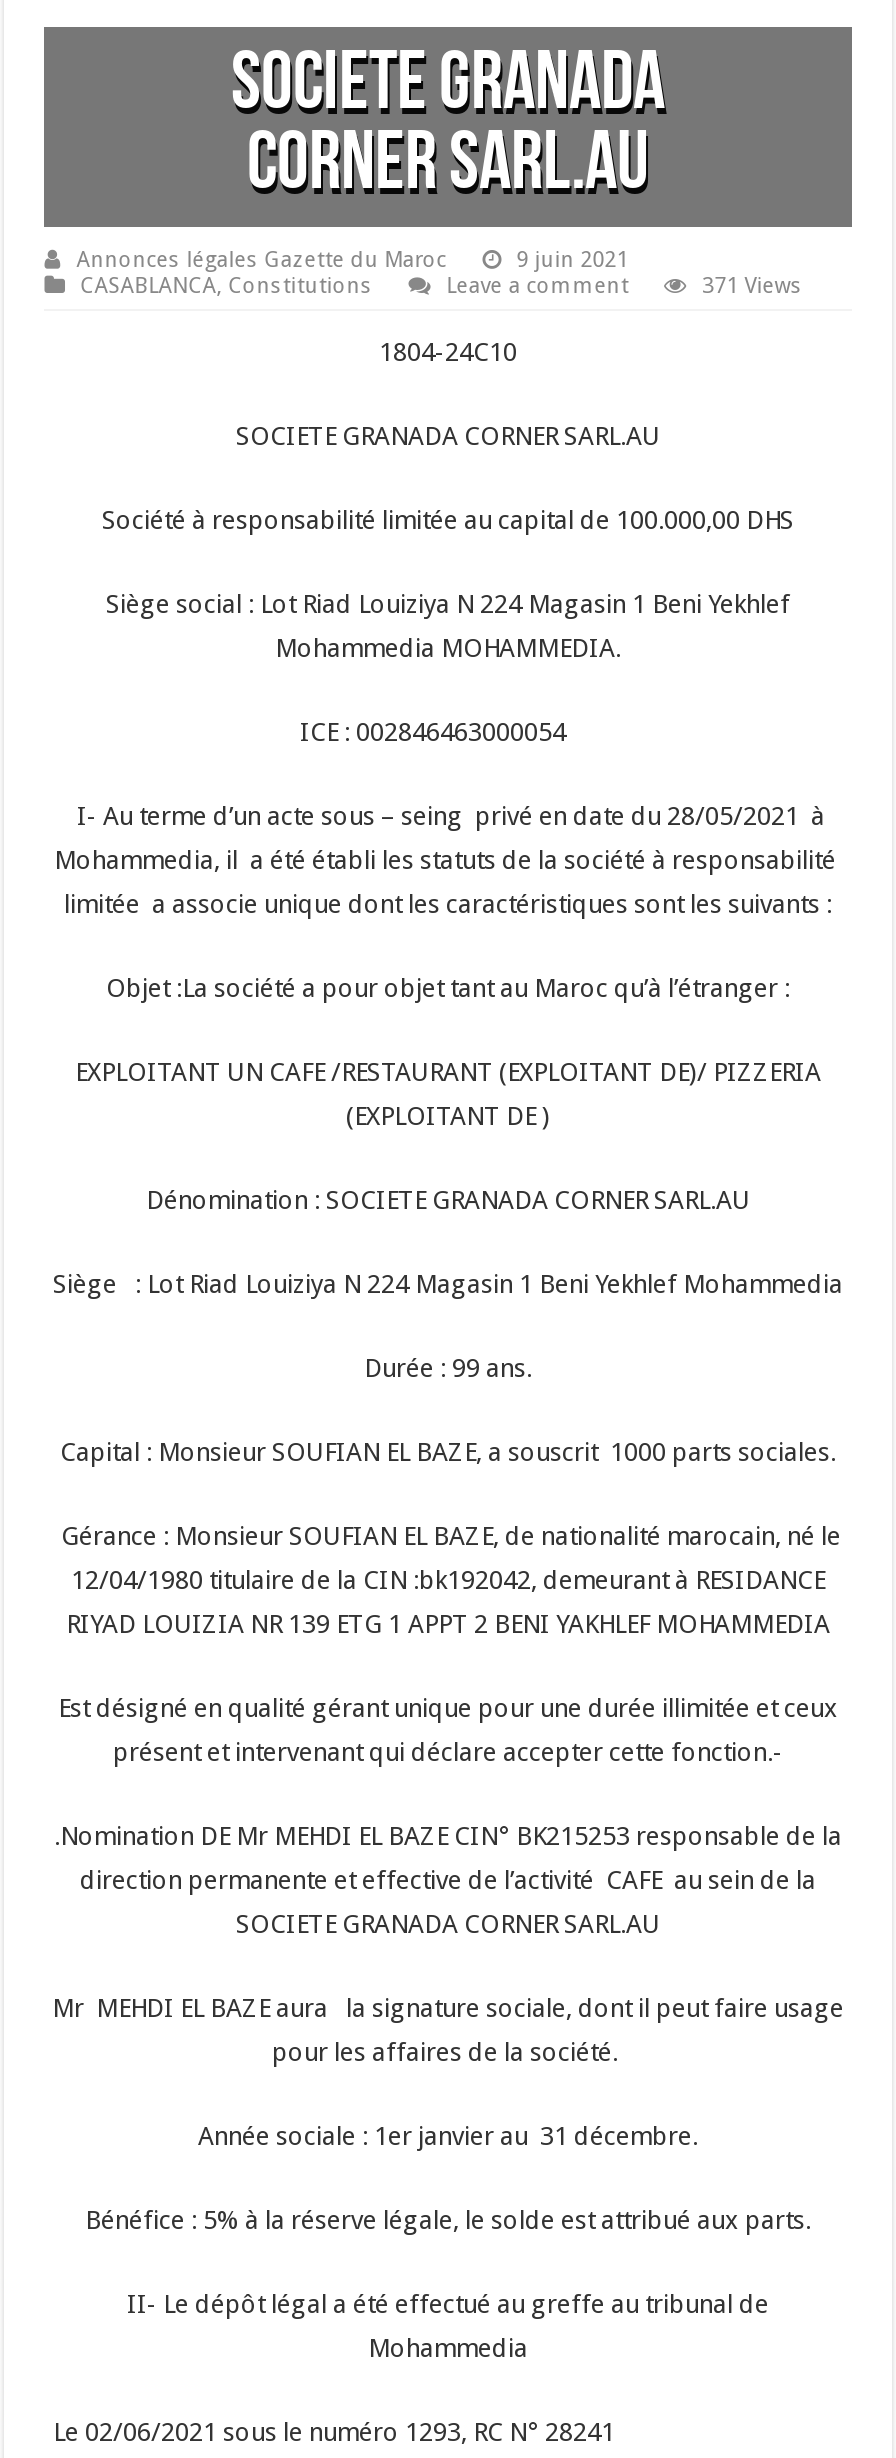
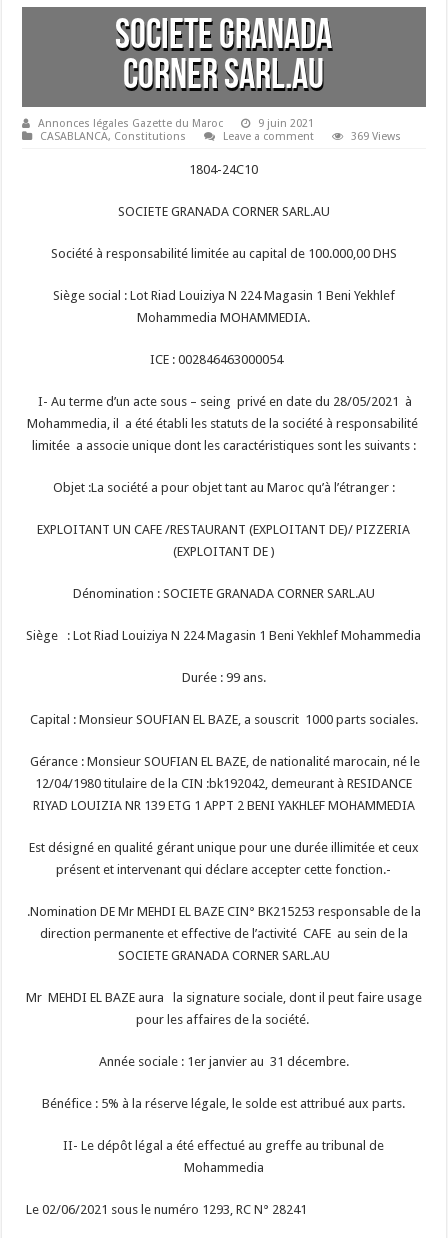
[702,273,802,299] 371 Views -> [351,130,401,143] 369 Views

